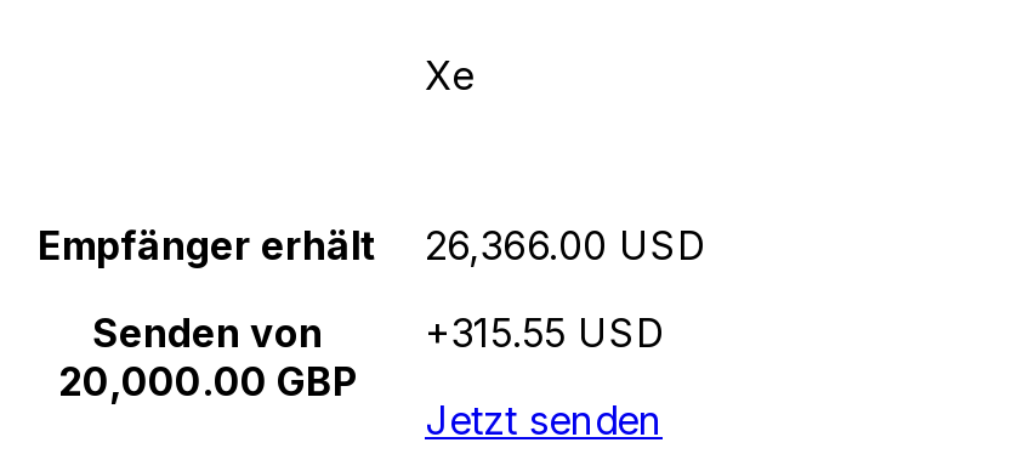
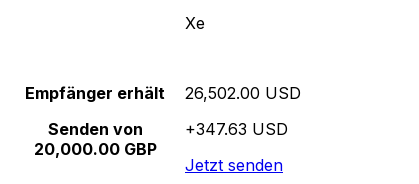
[38,220,706,269] Empfänger erhält 26,366.00 USD -> [25,83,301,103] Empfänger erhält 26,502.00 USD
[425,307,665,356] +315.55 USD -> [185,119,288,139] +347.63 USD

